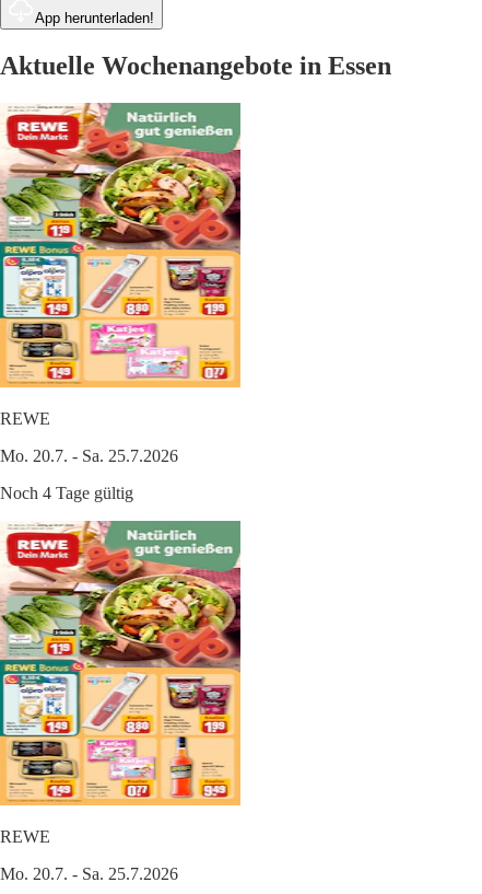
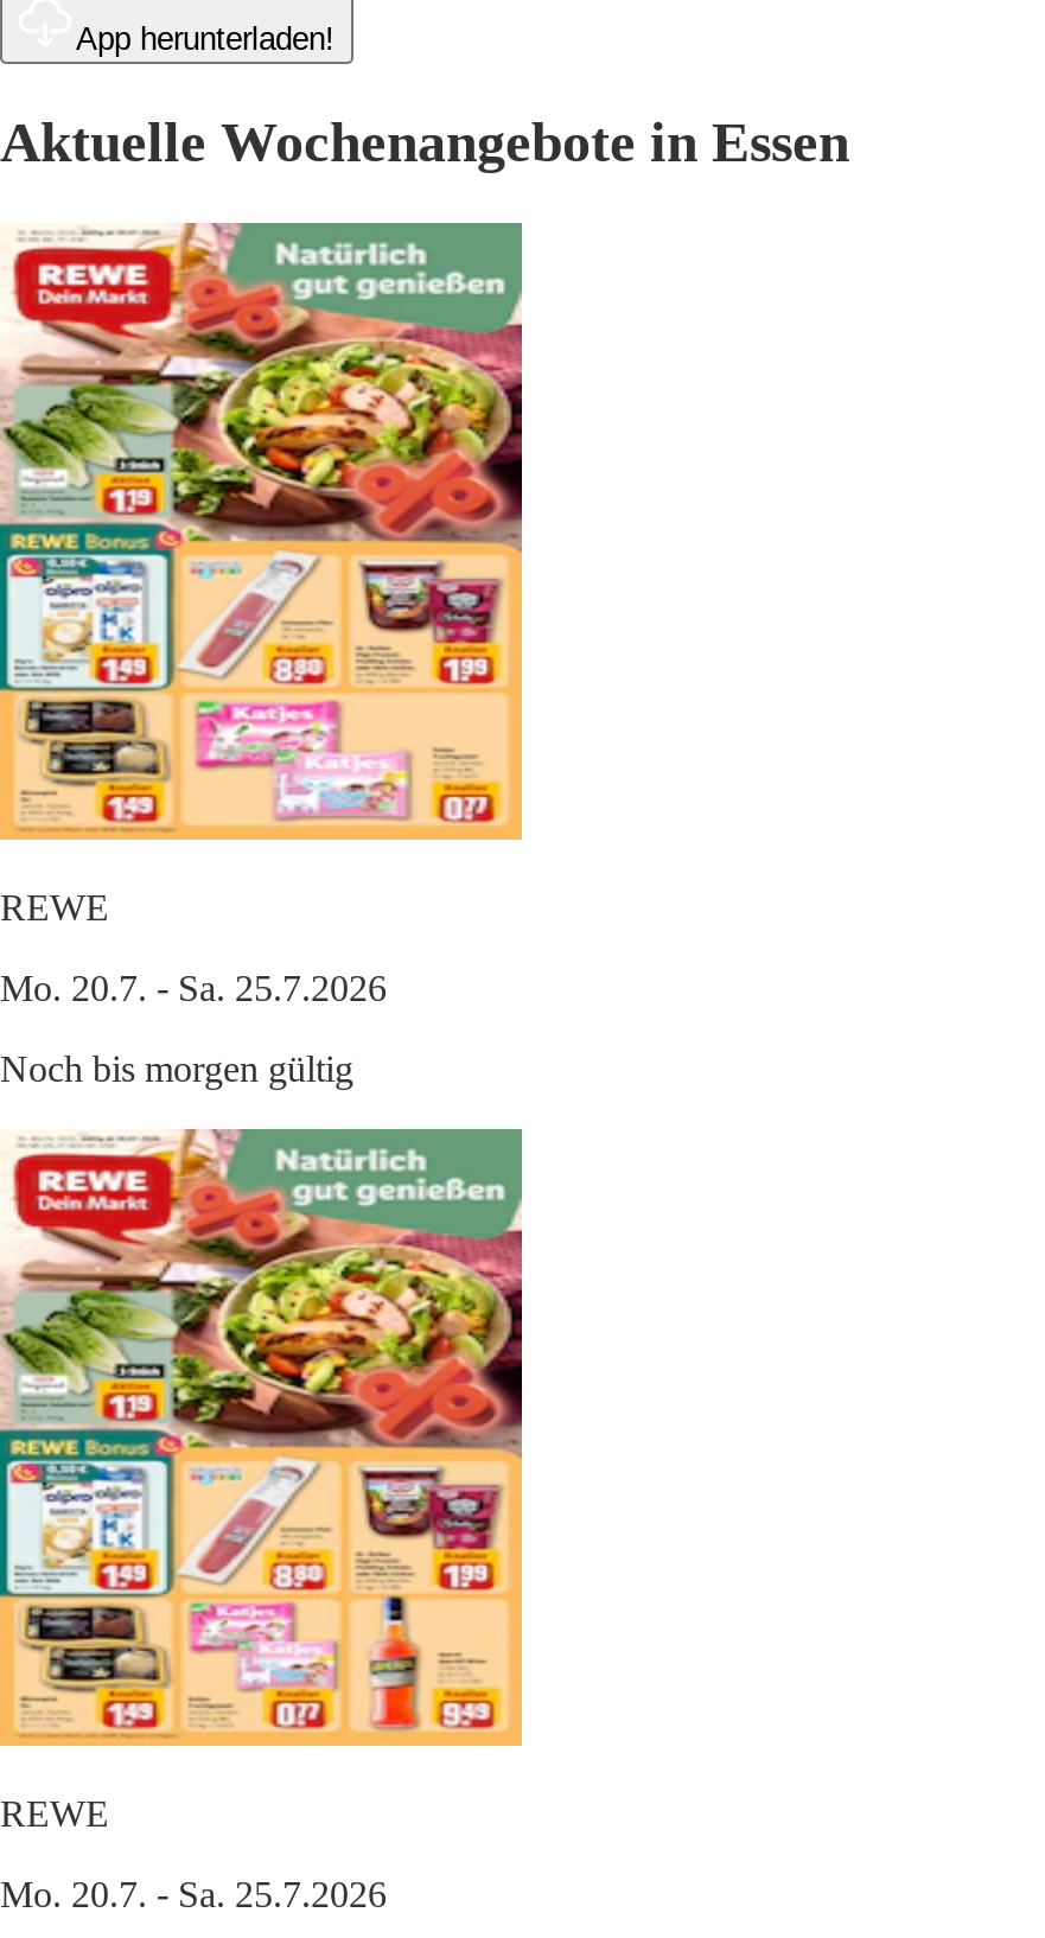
[0,484,133,502] Noch 4 Tage gültig -> [0,1049,353,1089] Noch bis morgen gültig

